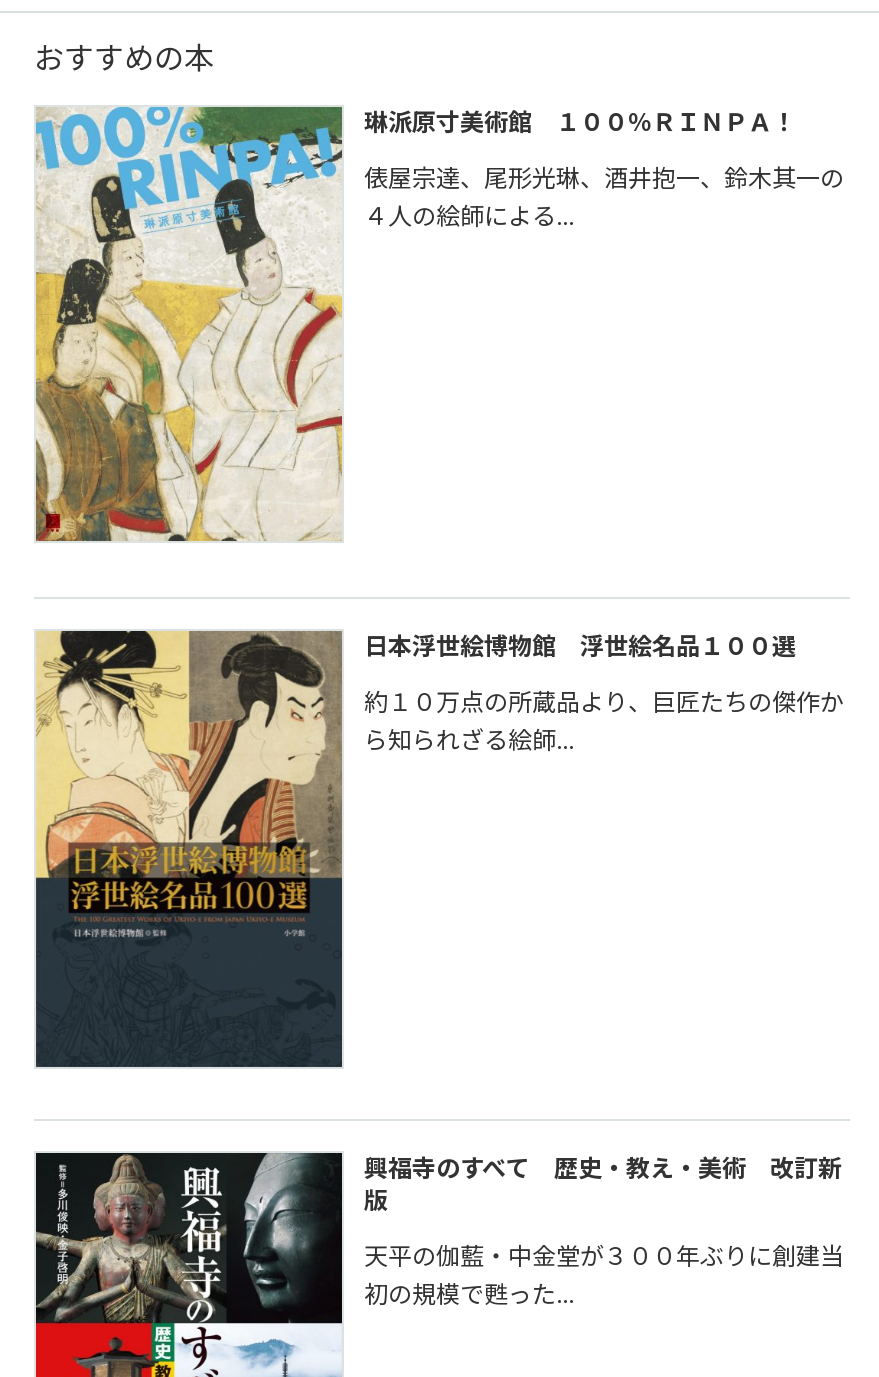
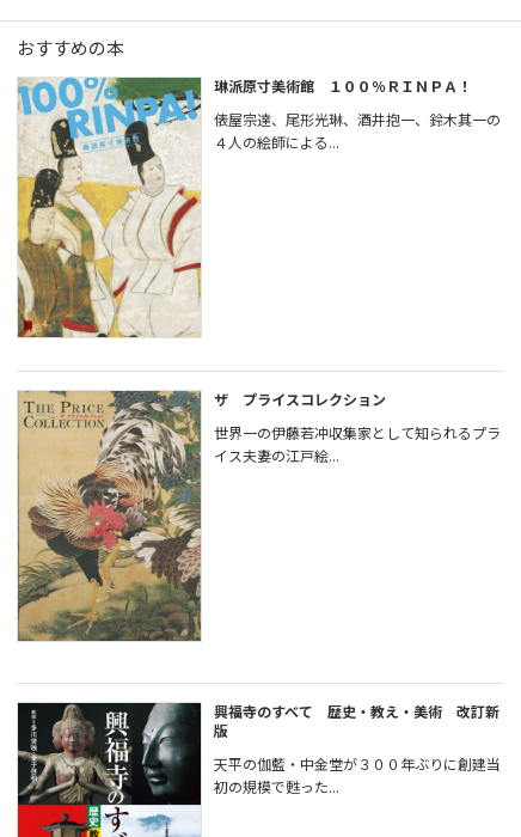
[34,626,796,1069] [image] | 日本浮世絵博物館 浮世絵名品１００選 -> [17,388,386,652] [image] | ザ プライスコレクション
[364,682,844,754] 約１０万点の所蔵品より、巨匠たちの傑作か | ら知られざる絵師... -> [214,421,501,465] 世界一の伊藤若冲収集家として知られるプラ | イス夫妻の江戸絵...

